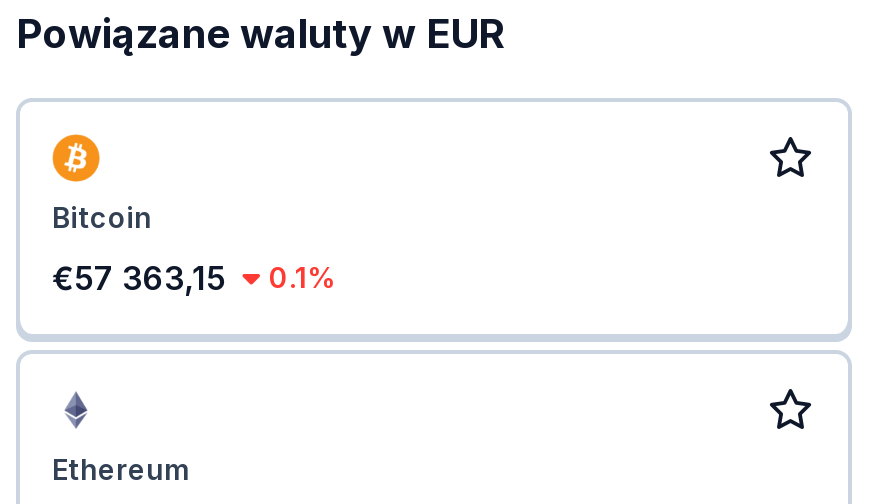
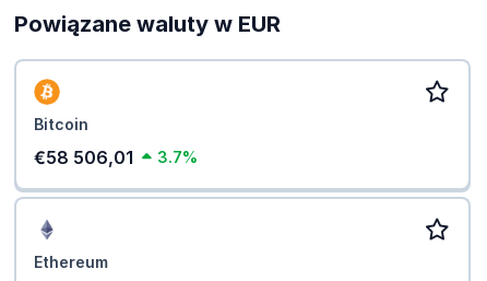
[52,258,226,298] €57 363,15 -> [34,147,133,168] €58 506,01
[269,260,335,294] 0.1% -> [157,148,197,166] 3.7%

